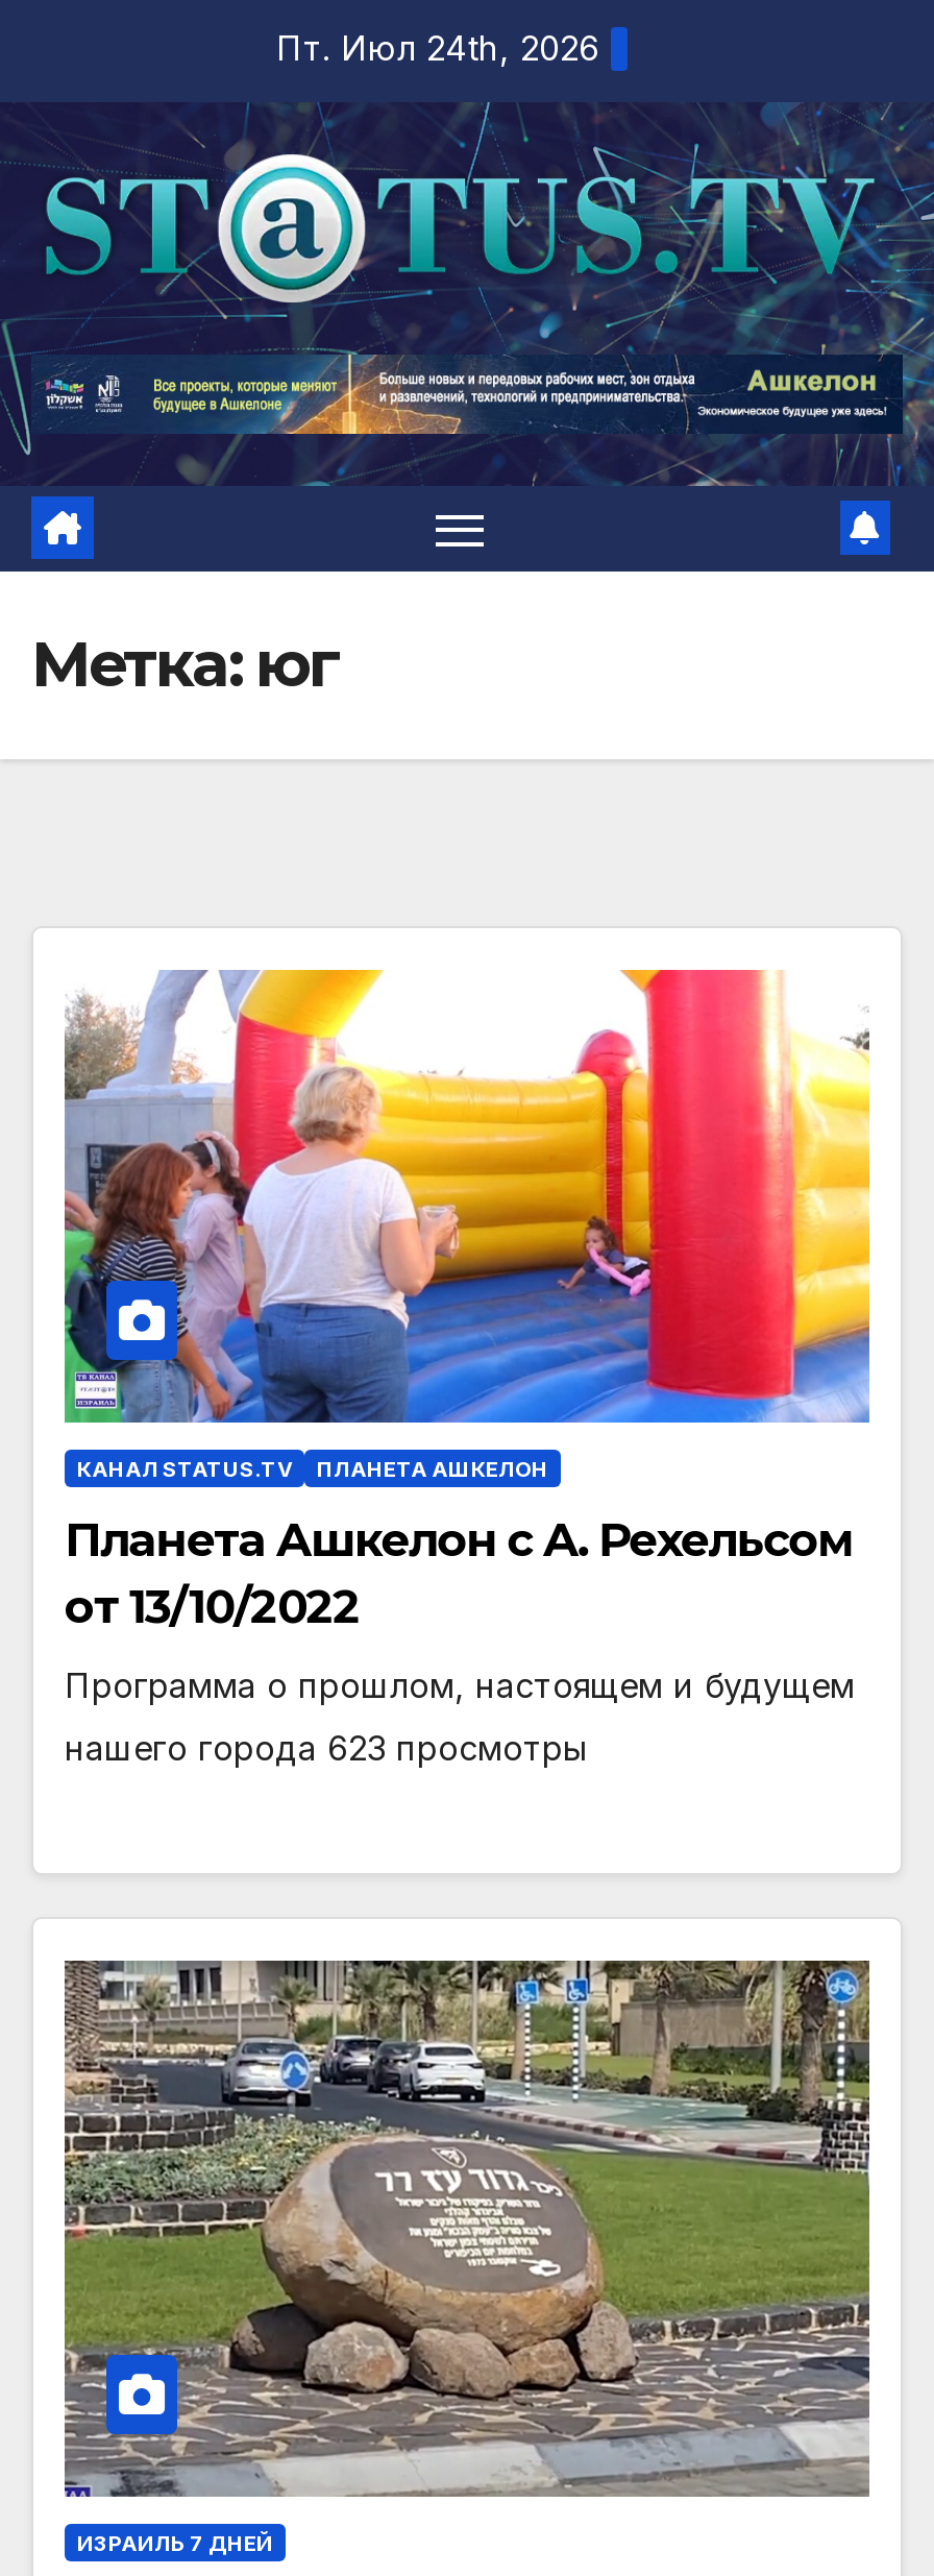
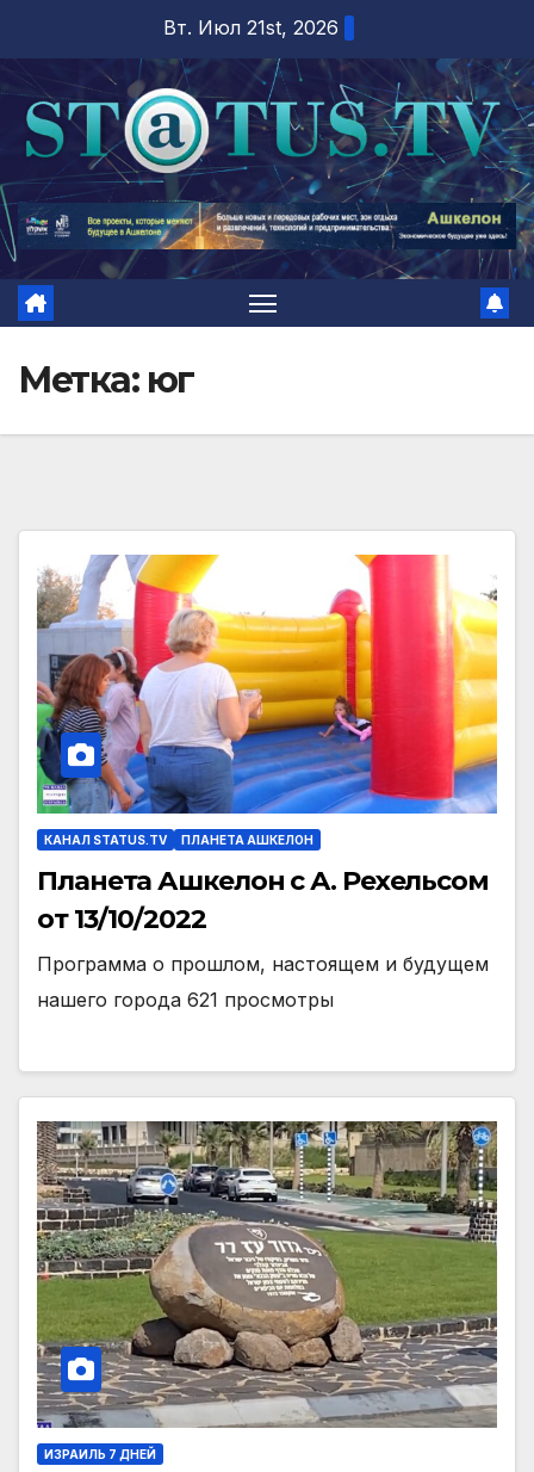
[276,27,599,69] Пт. Июл 24th, 2026 -> [163,16,338,39] Вт. Июл 21st, 2026
[65,1726,588,1768] нашего города 623 просмотры -> [37,987,334,1011] нашего города 621 просмотры

